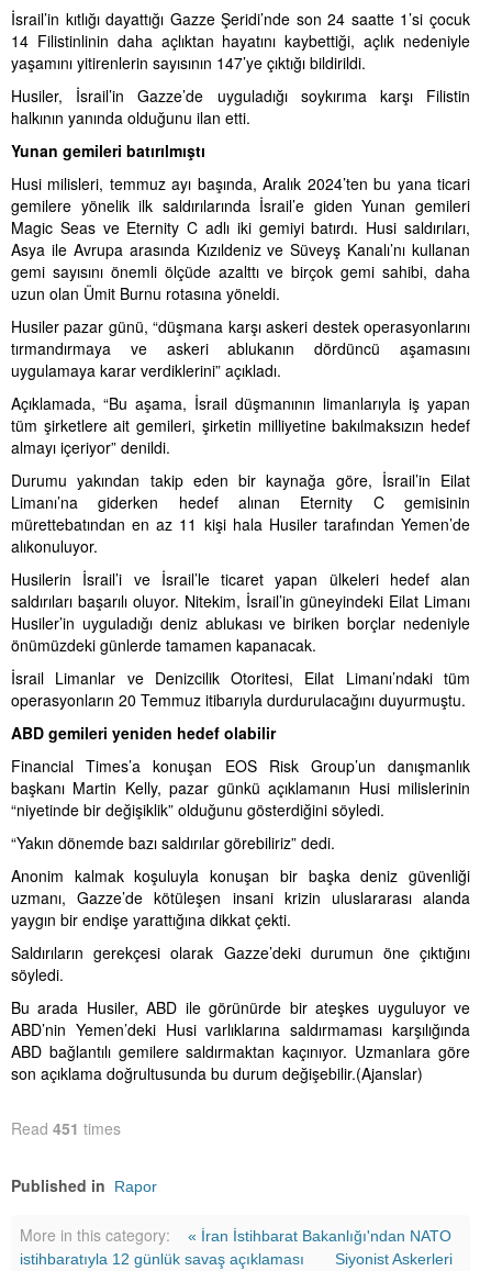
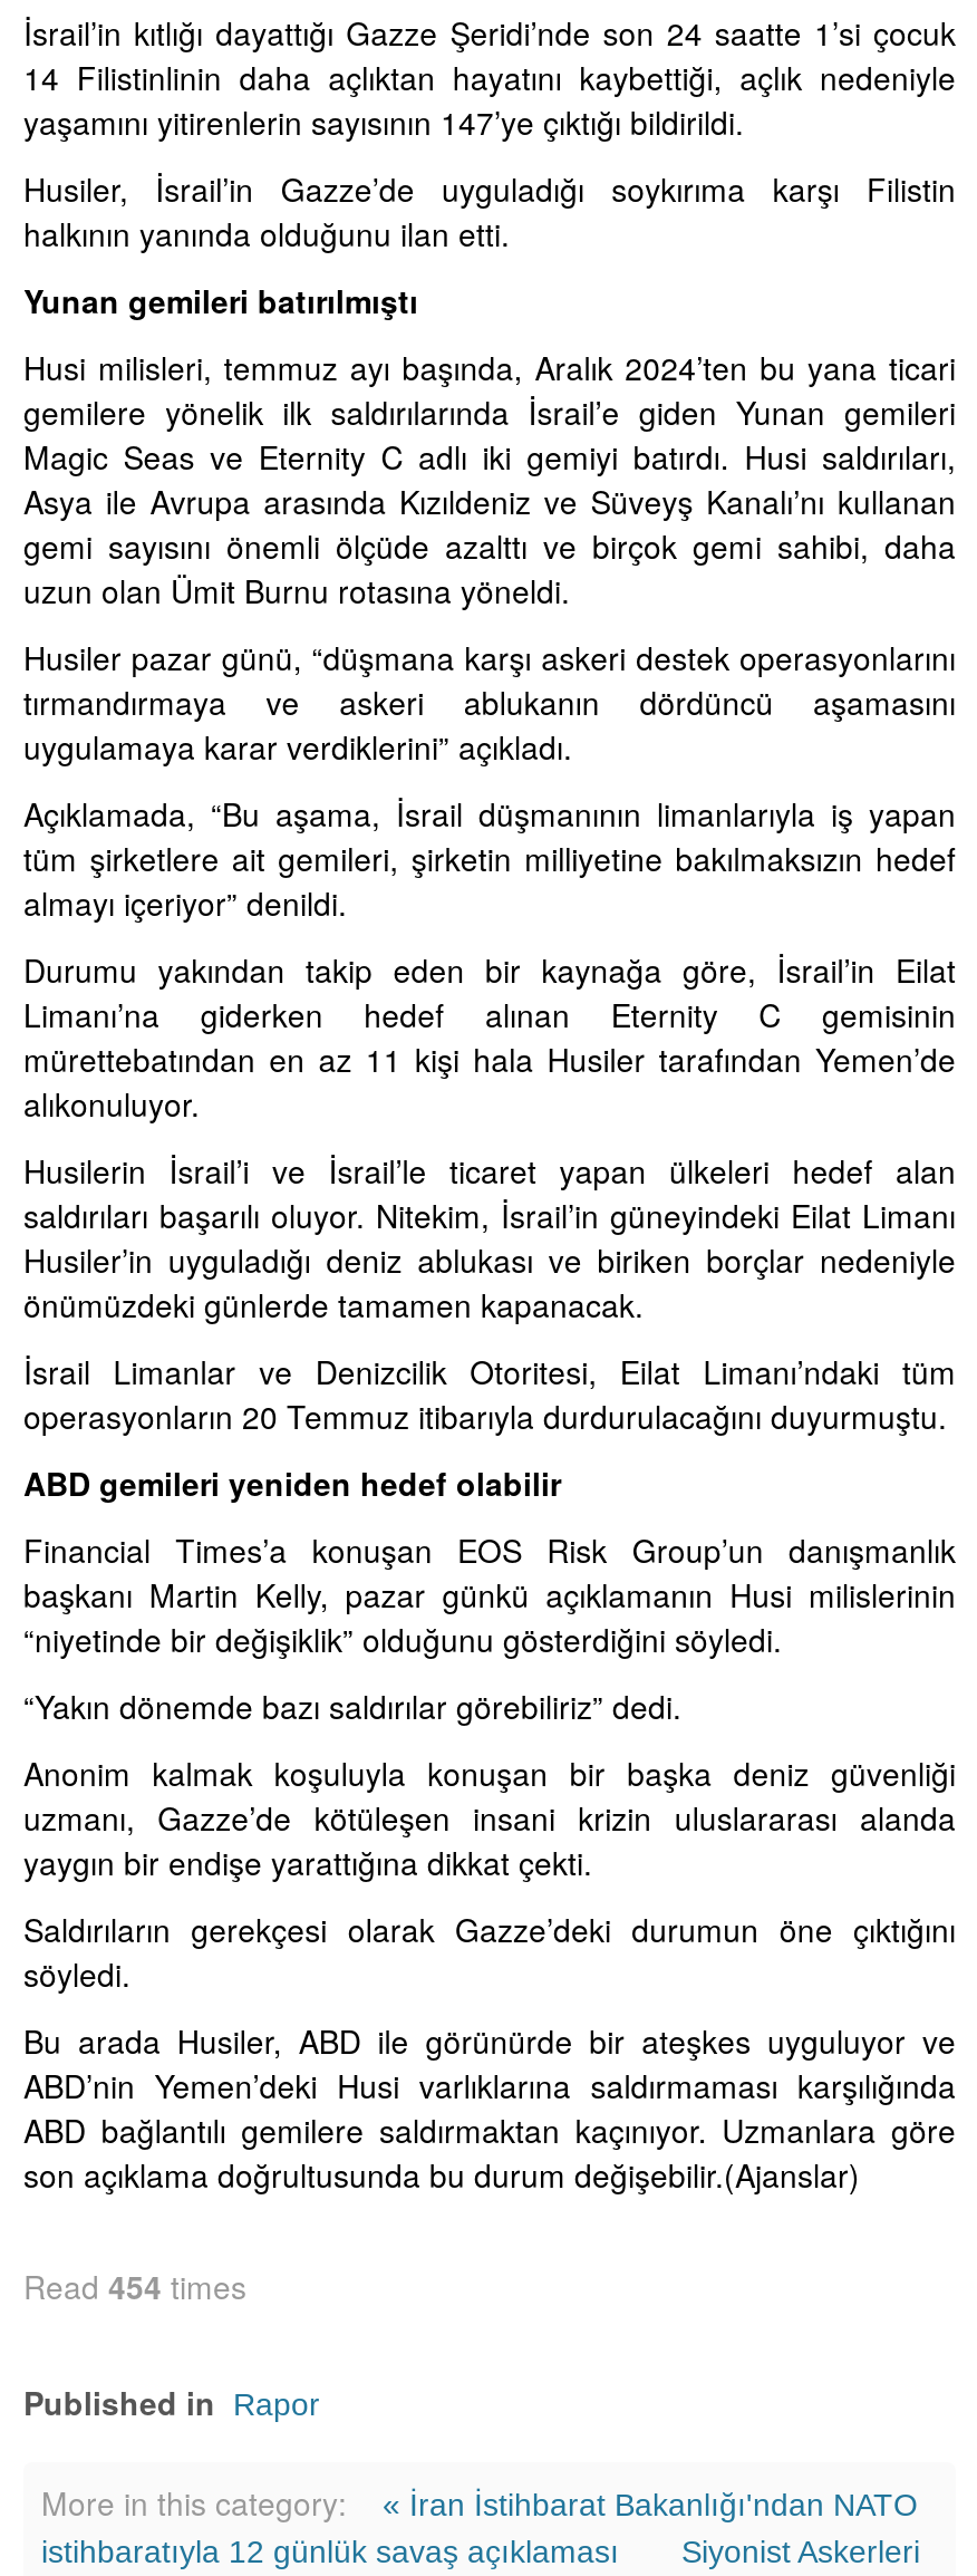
[11,1117,121,1139] Read 451 times -> [23,2263,246,2308] Read 454 times

